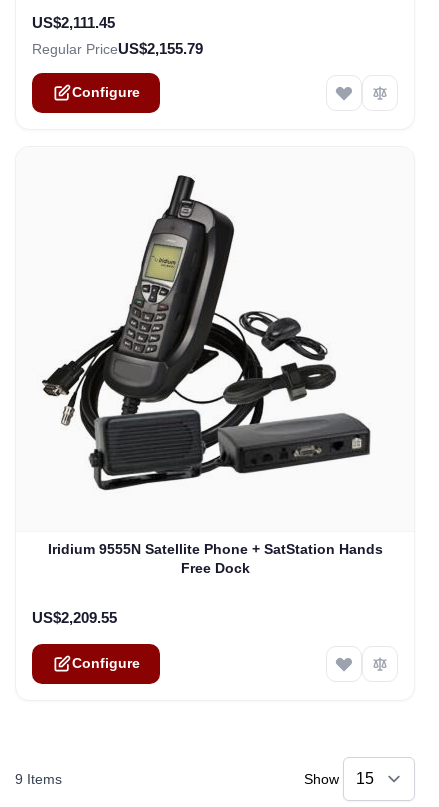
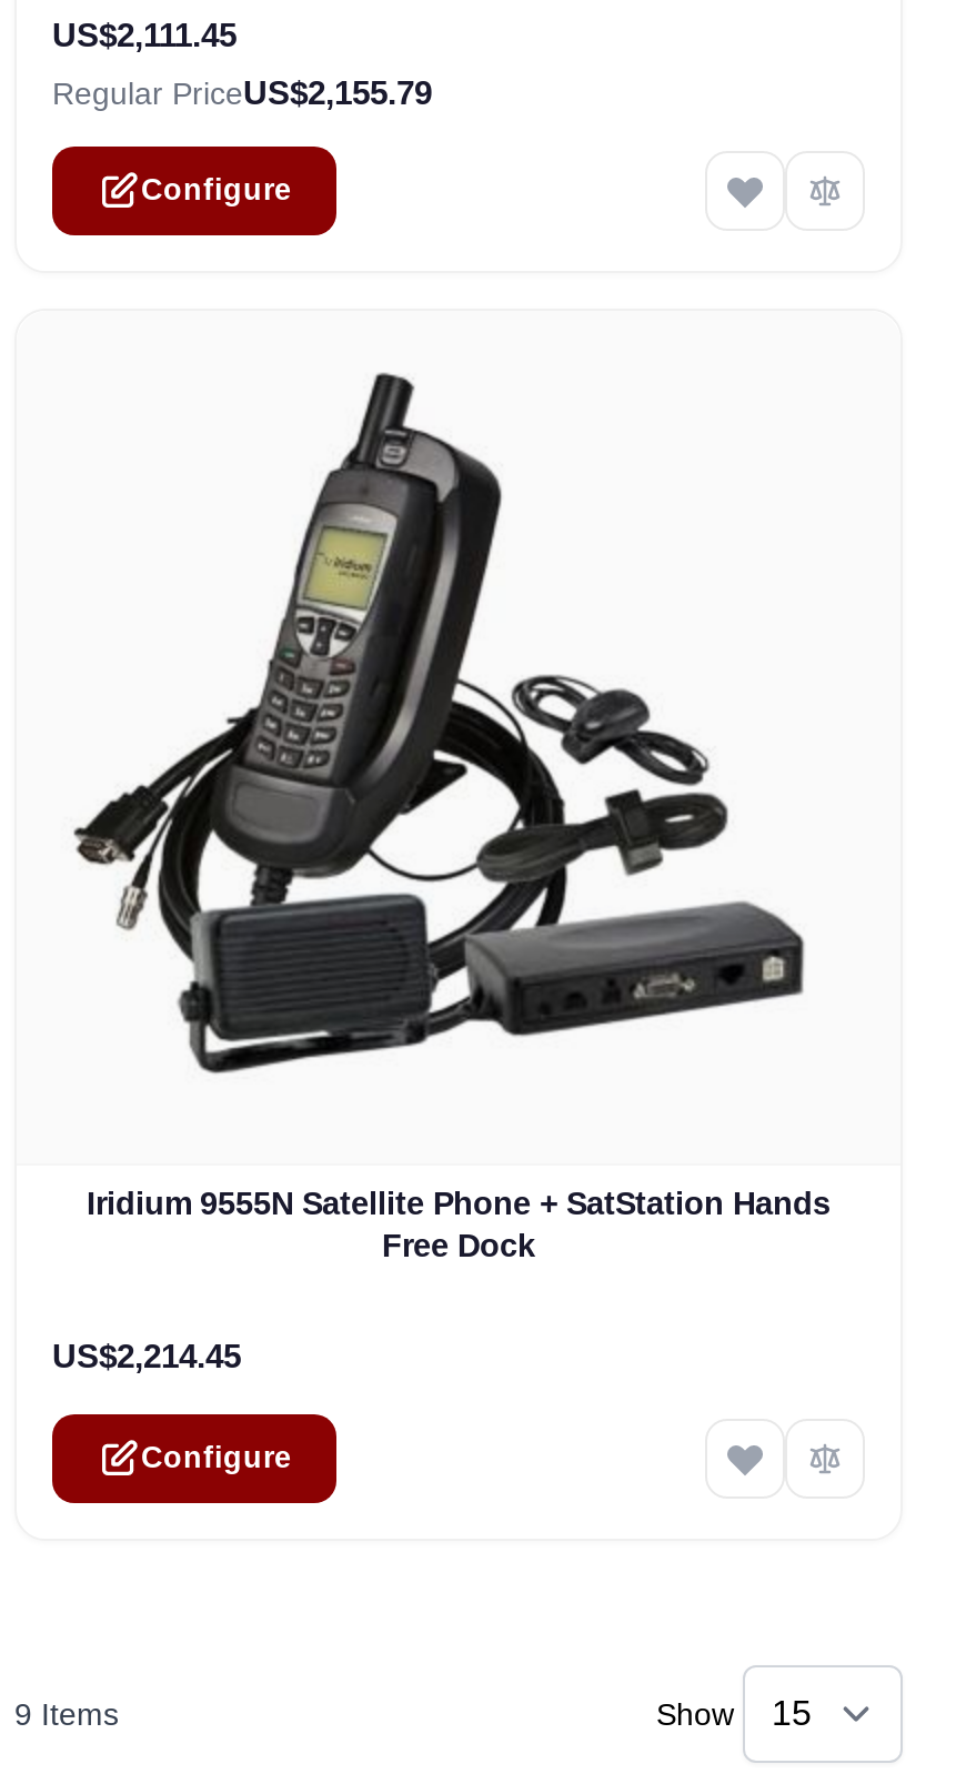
[32,609,117,626] US$2,209.55 -> [52,1337,241,1375] US$2,214.45

